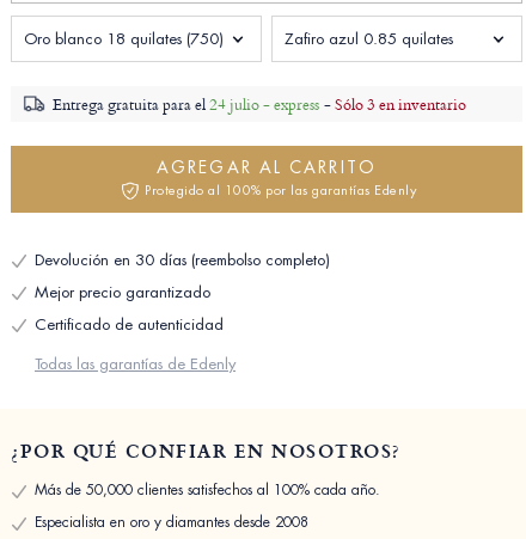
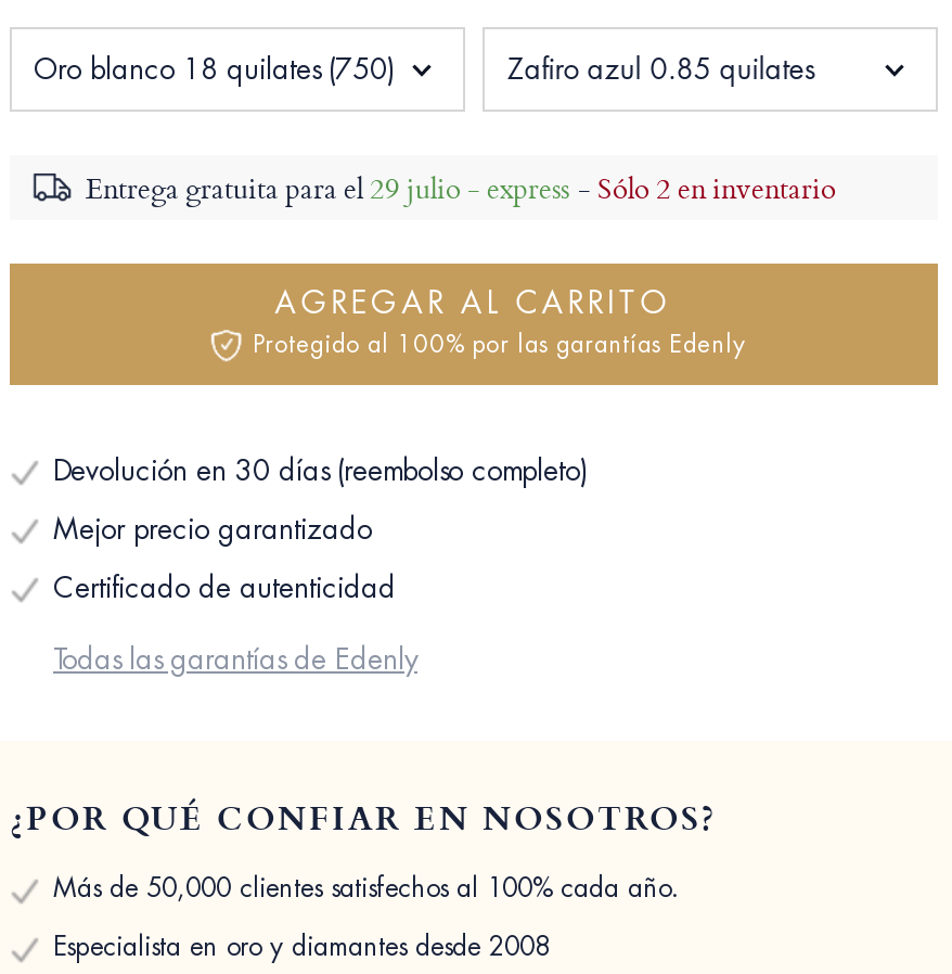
[53,92,466,116] Entrega gratuita para el 24 julio - express - Sólo 3 en inventario -> [86,166,836,209] Entrega gratuita para el 29 julio - express - Sólo 2 en inventario

